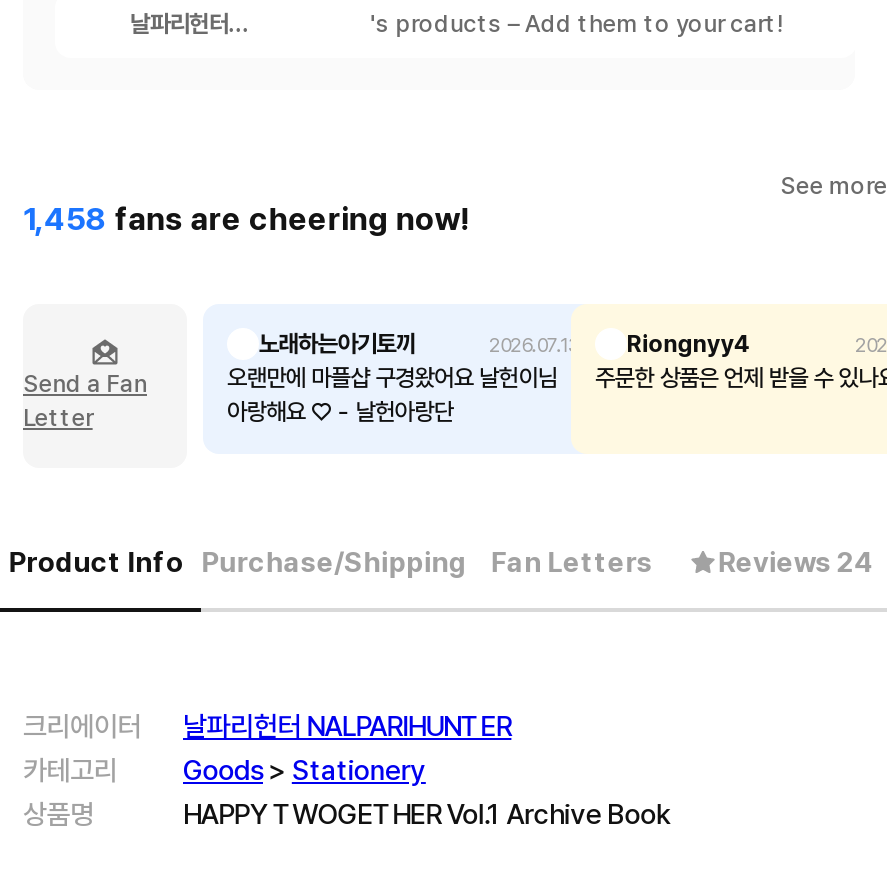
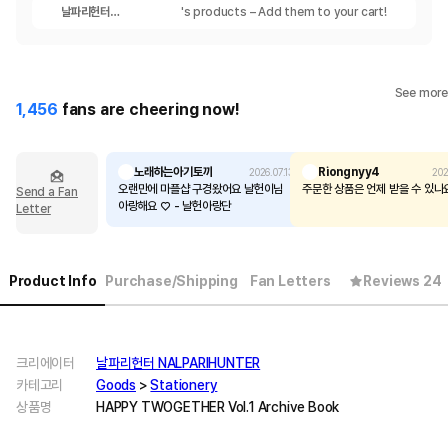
[23,201,470,239] 1,458 fans are cheering now! -> [16,100,239,119] 1,456 fans are cheering now!

